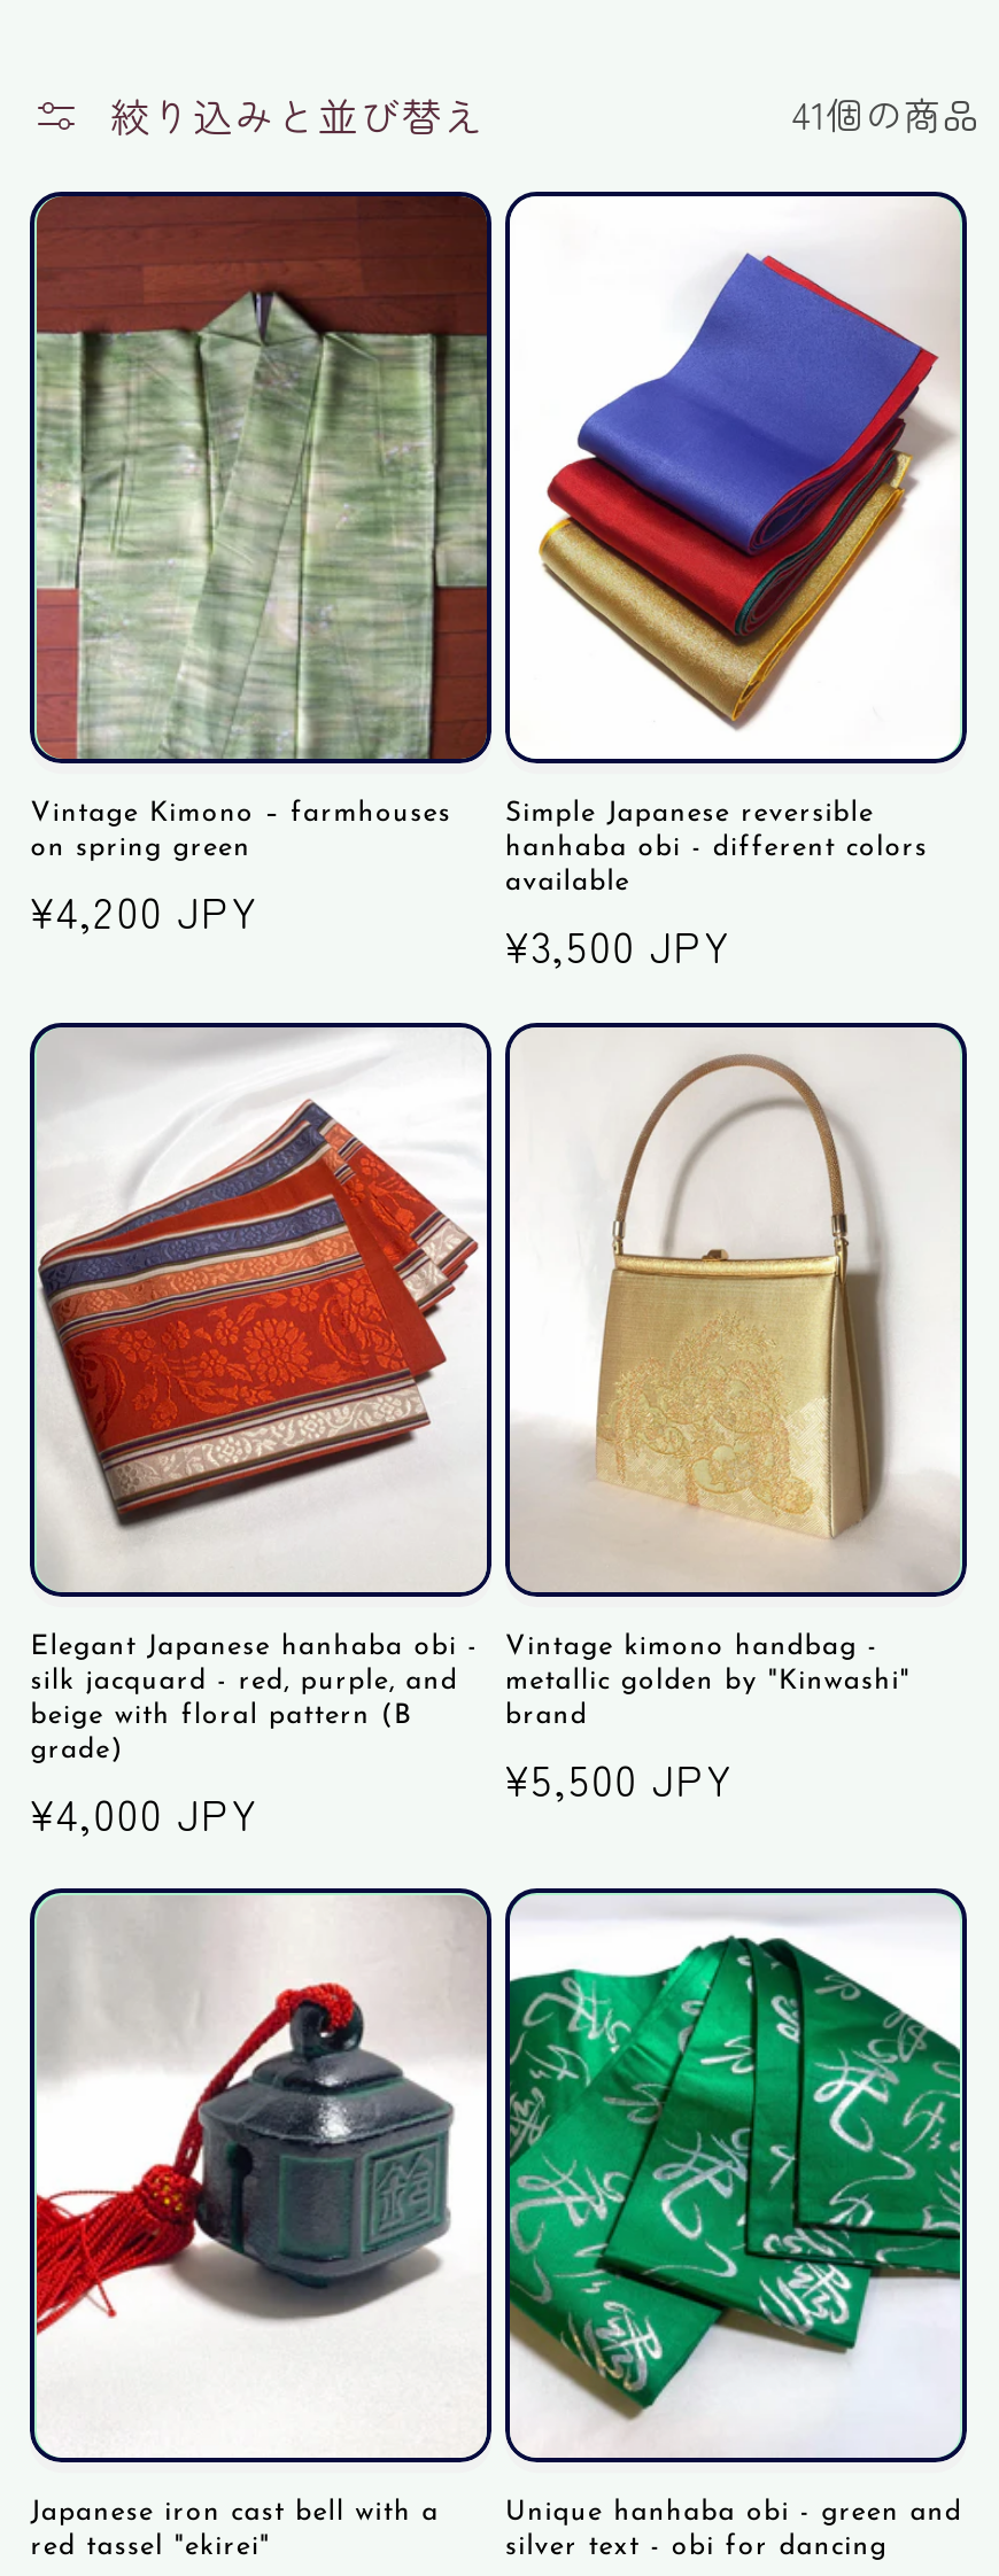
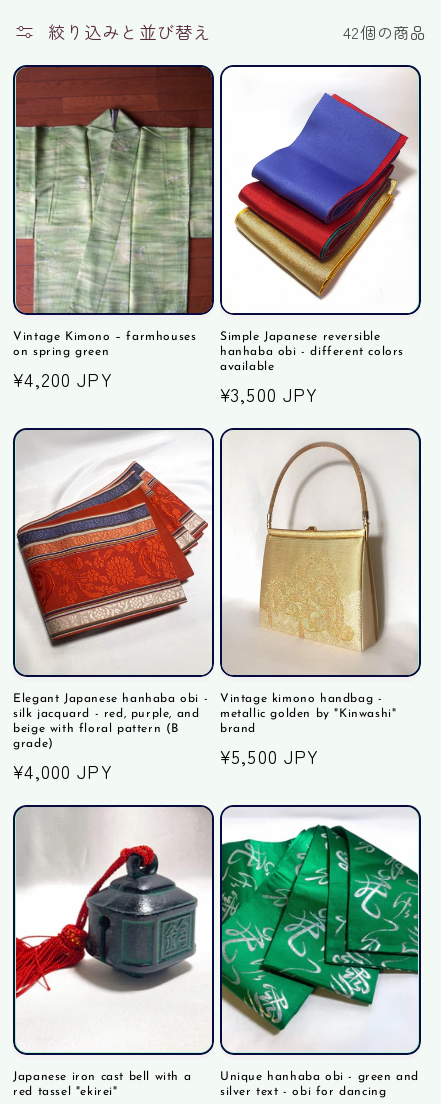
[791,87,980,142] 41個の商品 -> [343,20,427,44] 42個の商品

